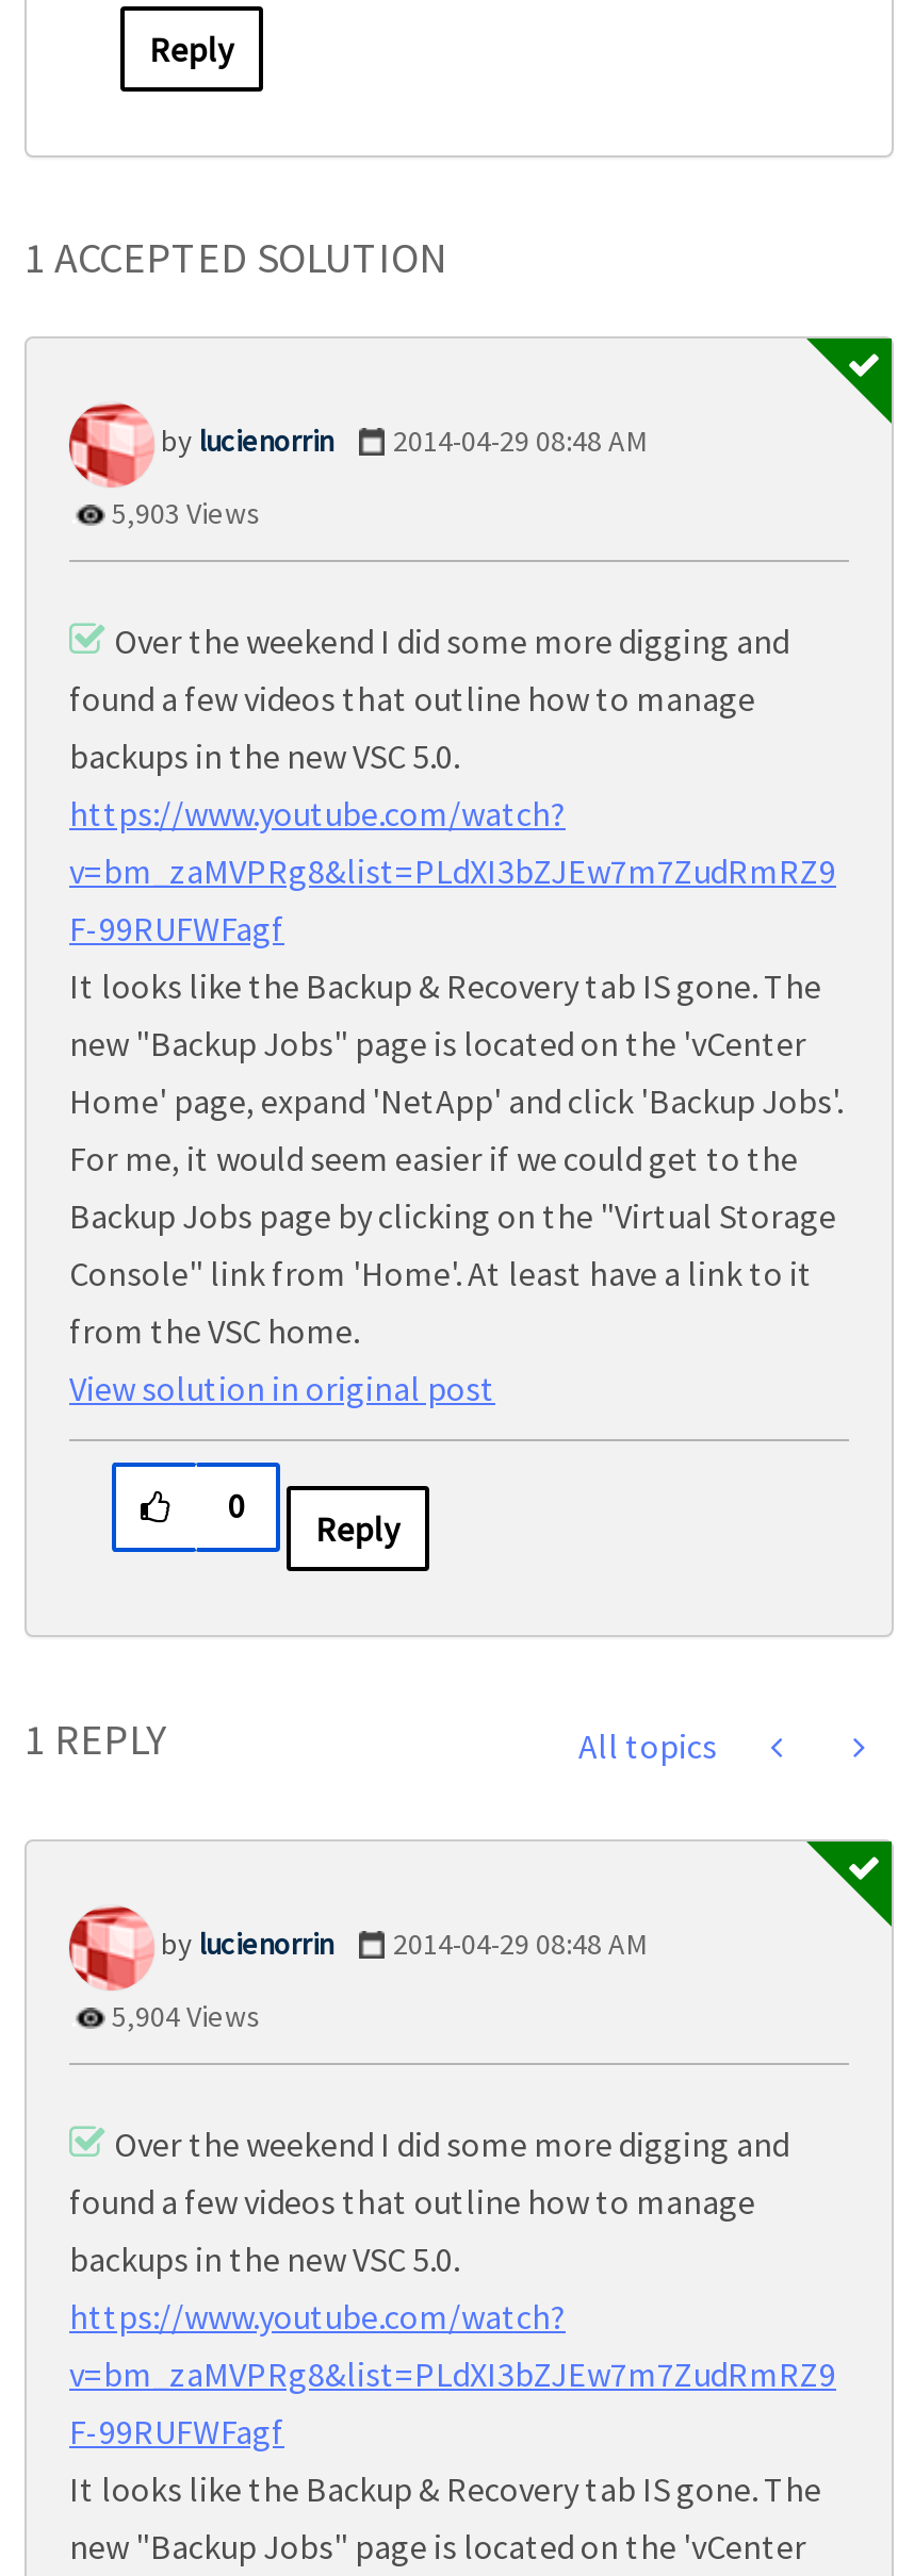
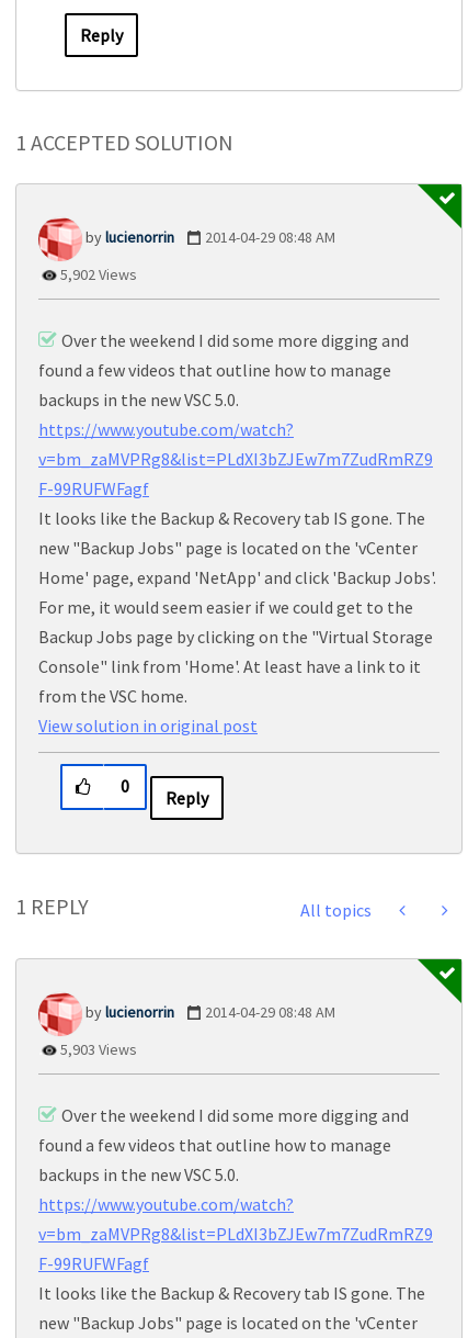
[105,494,261,532] 5,903 Views -> [57,265,137,284] 5,902 Views
[105,1997,261,2035] 5,904 Views -> [57,1039,137,1059] 5,903 Views

